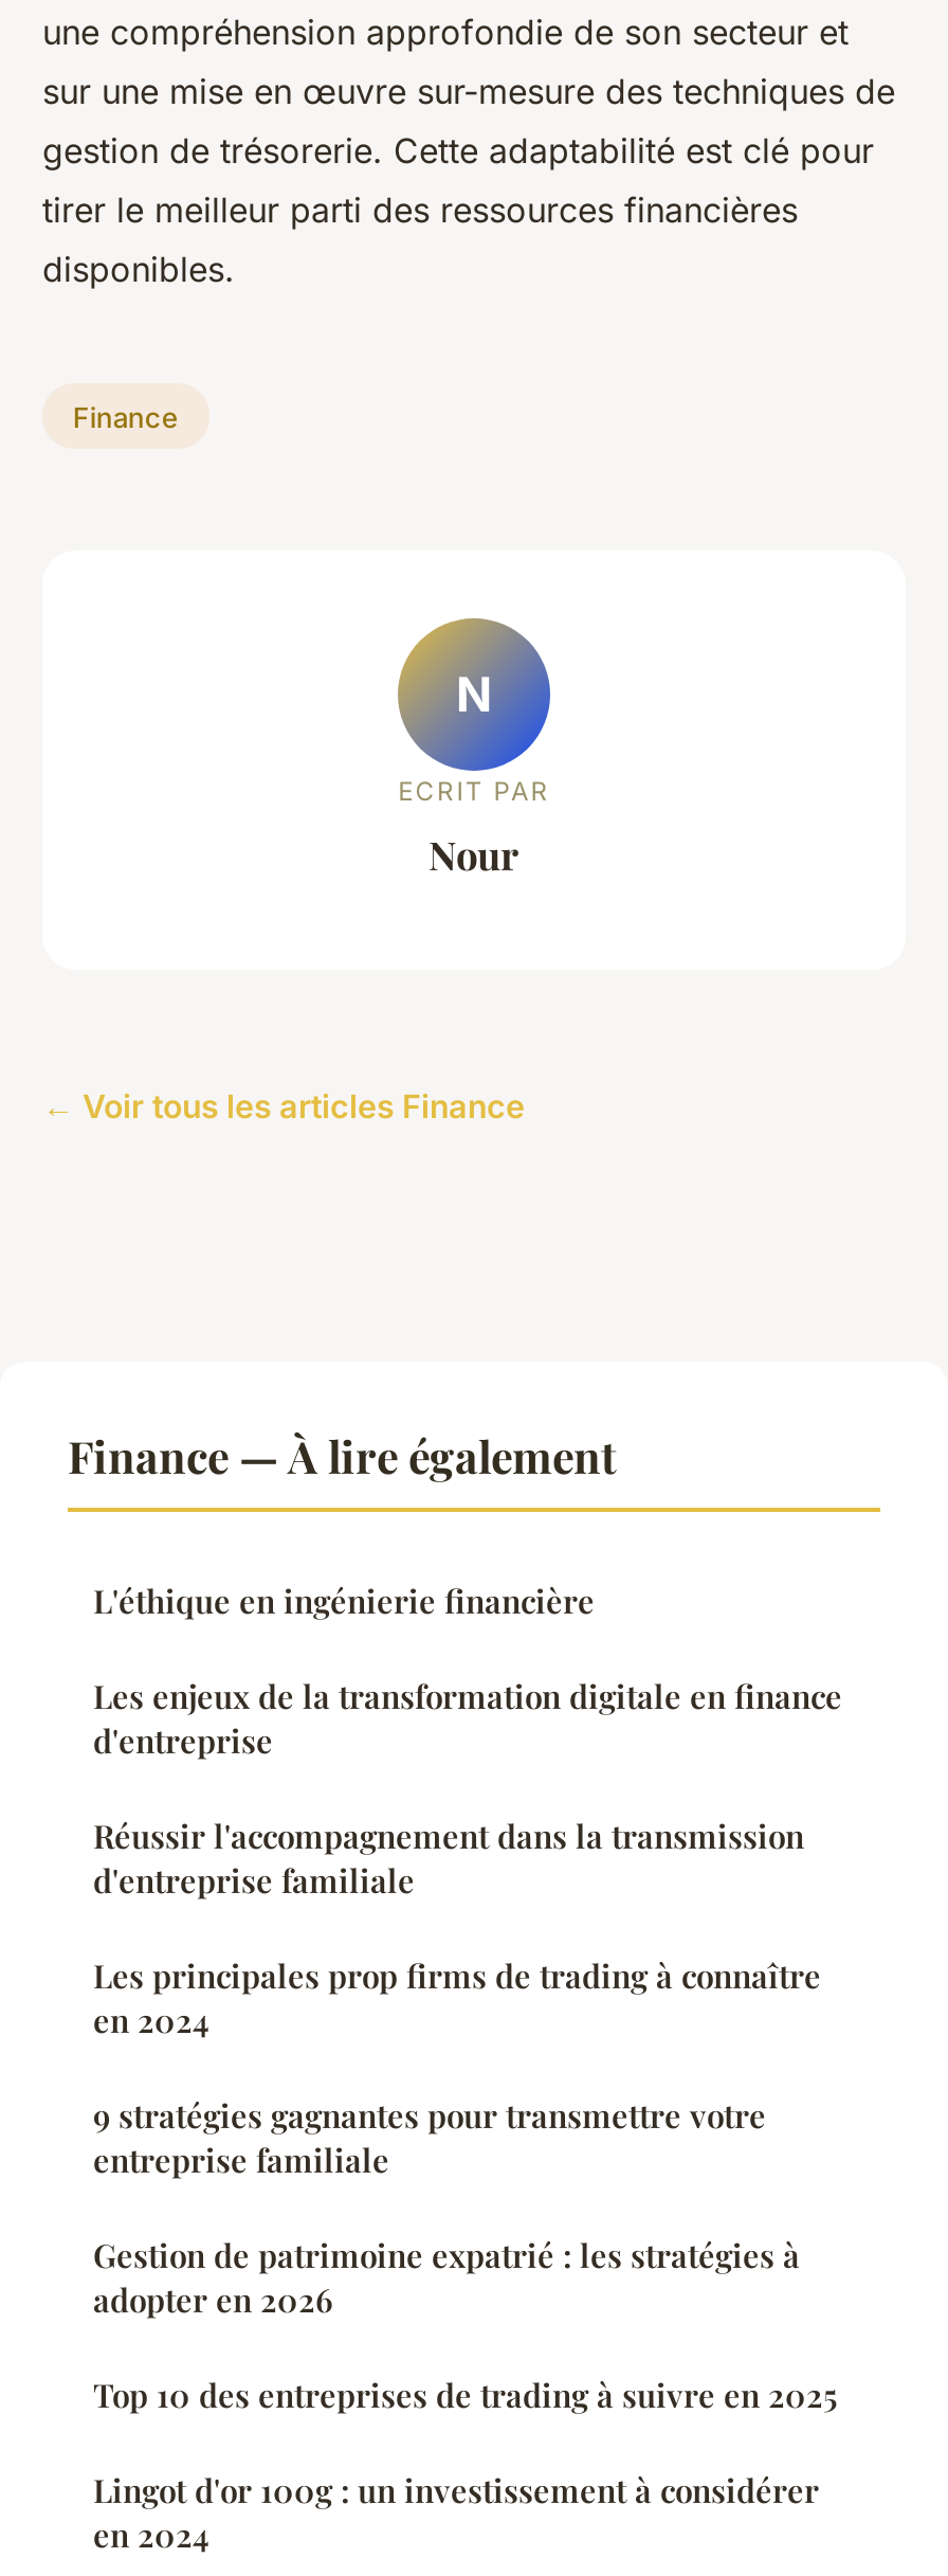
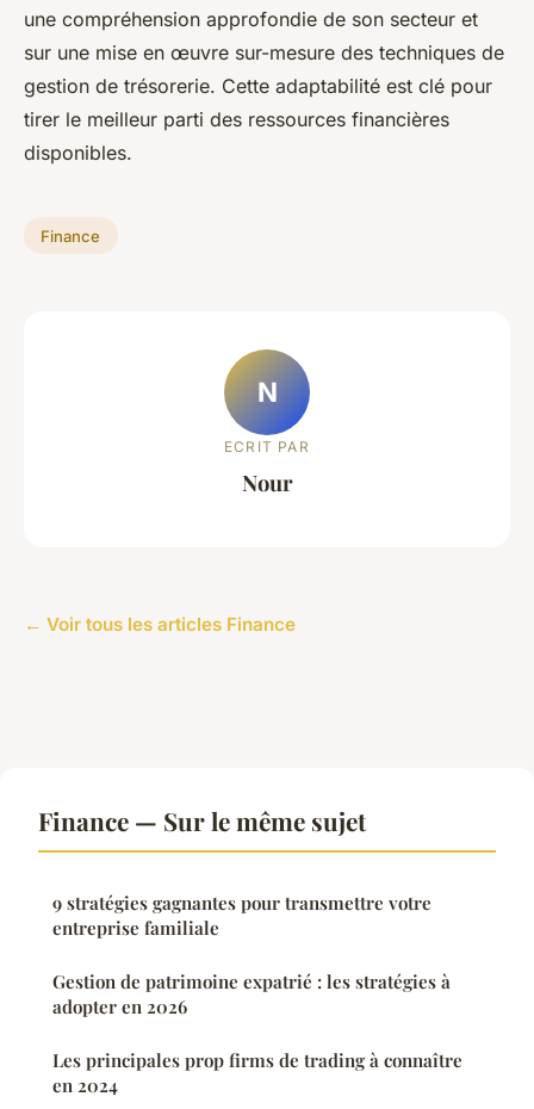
[68,1425,842,2041] Finance — À lire également | L'éthique en ingénierie financière | Les enjeux de la transformation digitale en finance | d'entreprise | Réussir l'accompagnement dans la transmission | d'entreprise familiale | en 2024 -> [38,803,366,837] Finance — Sur le même sujet
moved [93,1954,821,1996] -> [52,1048,462,1072]: Les principales prop firms de trading à connaître
[93,2373,838,2511] Top 10 des entreprises de trading à suivre en 2025 | Lingot d'or 100g : un investissement à considérer -> none

